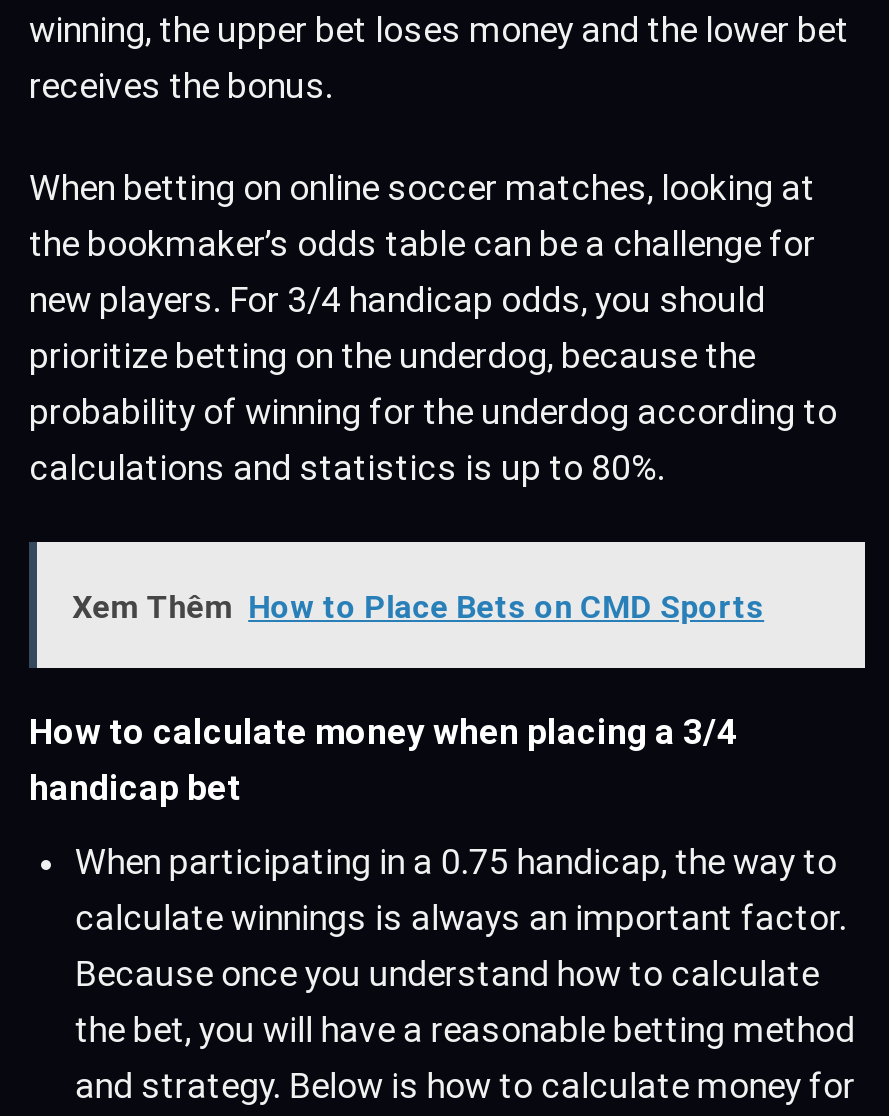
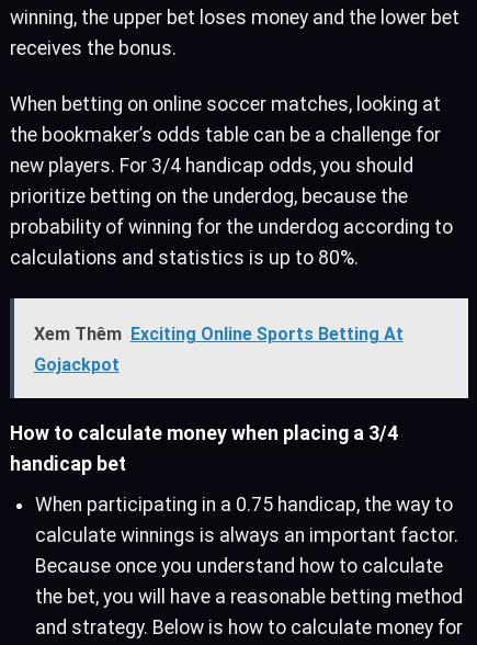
[72,587,764,625] Xem Thêm How to Place Bets on CMD Sports -> [34,323,403,375] Xem Thêm Exciting Online Sports Betting At | Gojackpot

